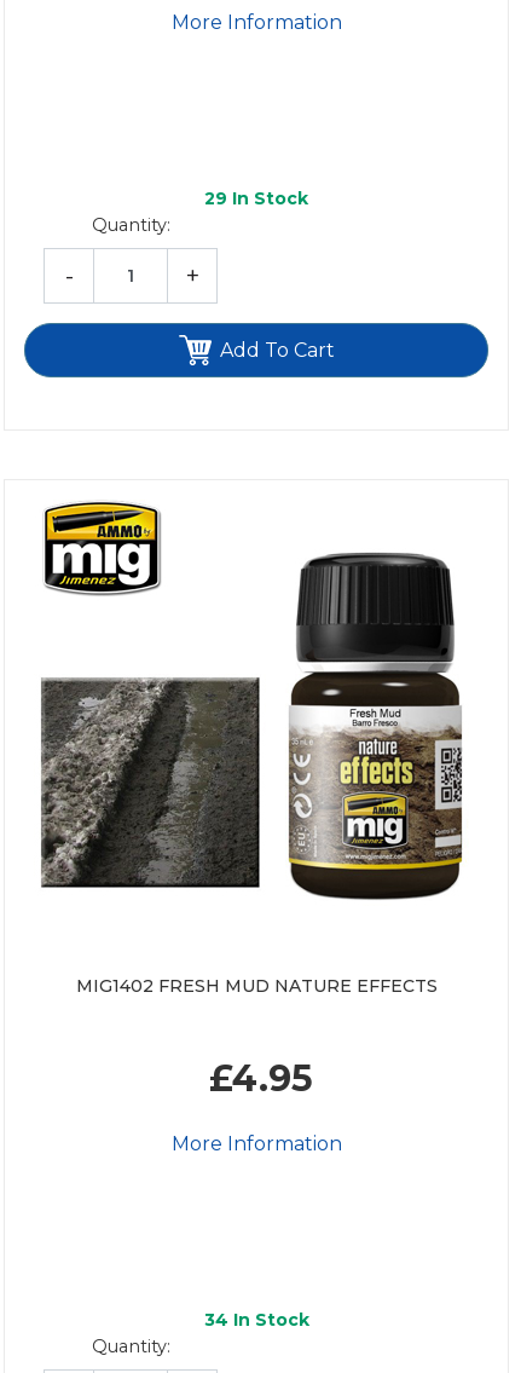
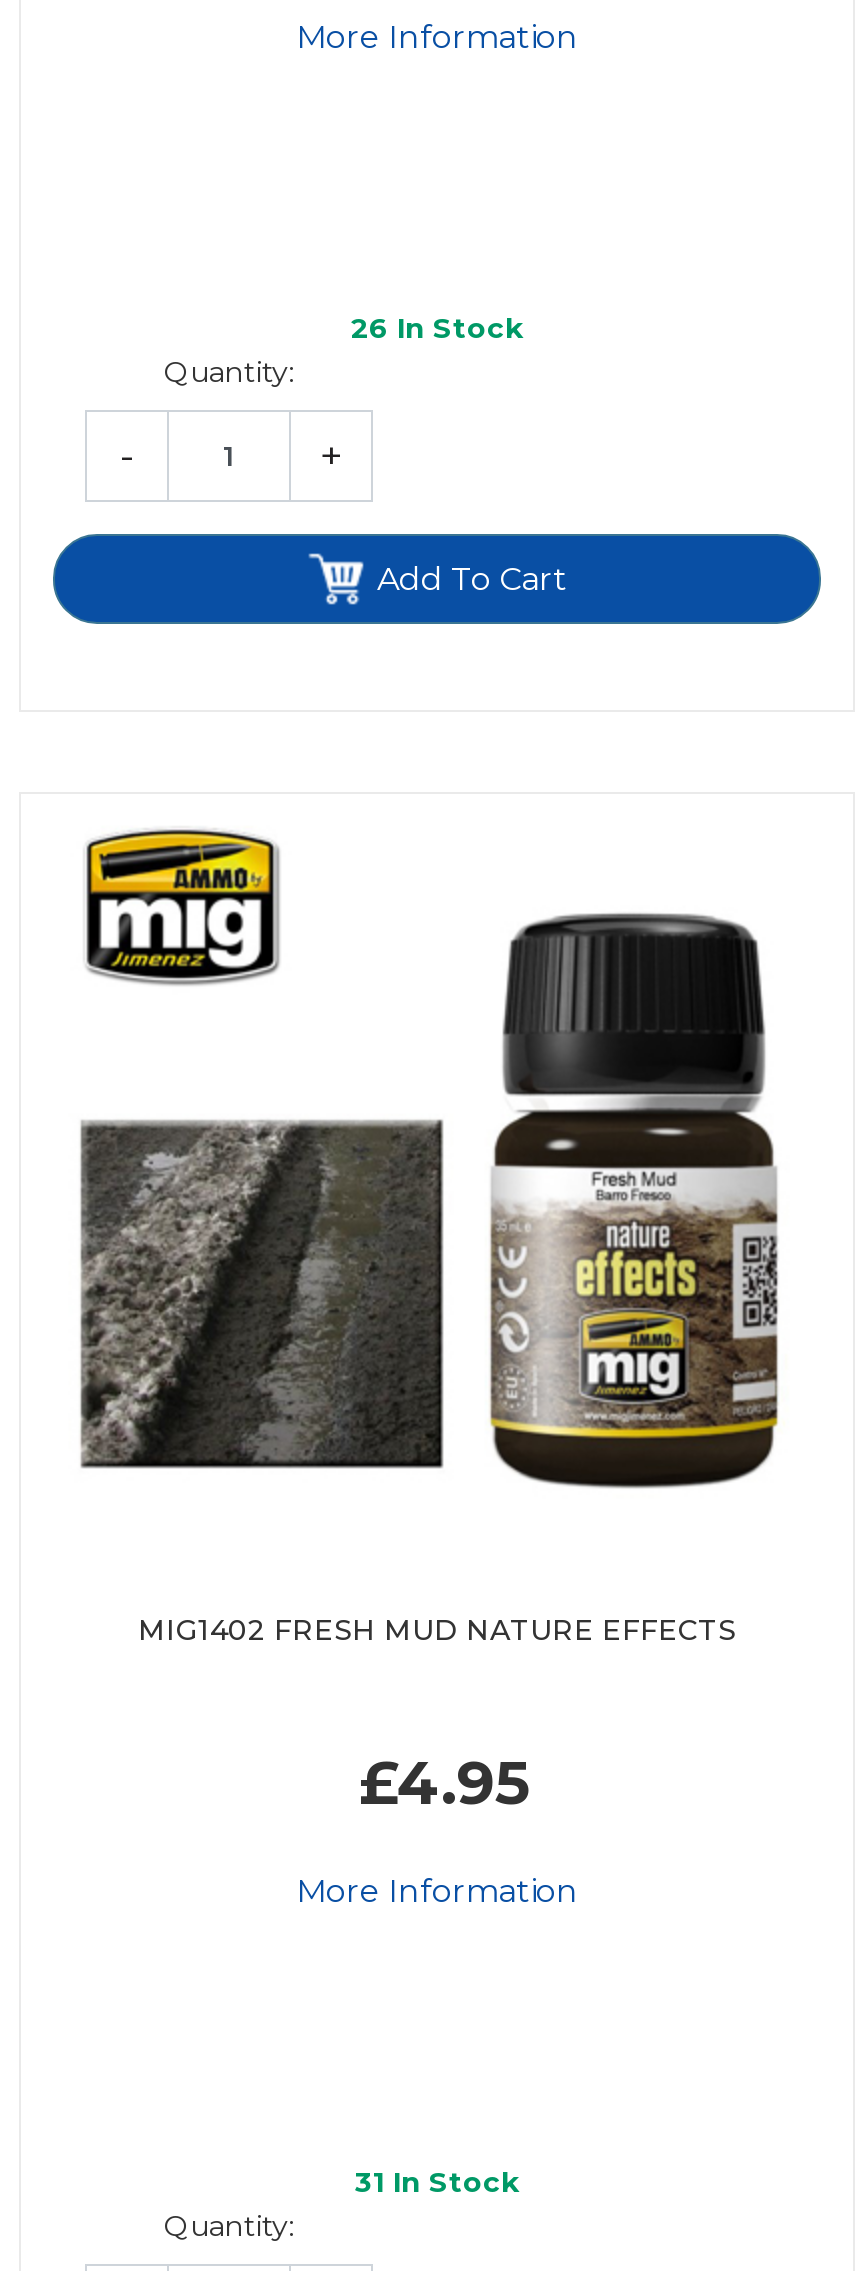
[204,188,308,209] 29 In Stock -> [351,310,523,346] 26 In Stock
[204,1309,309,1331] 34 In Stock -> [355,2164,519,2200] 31 In Stock

